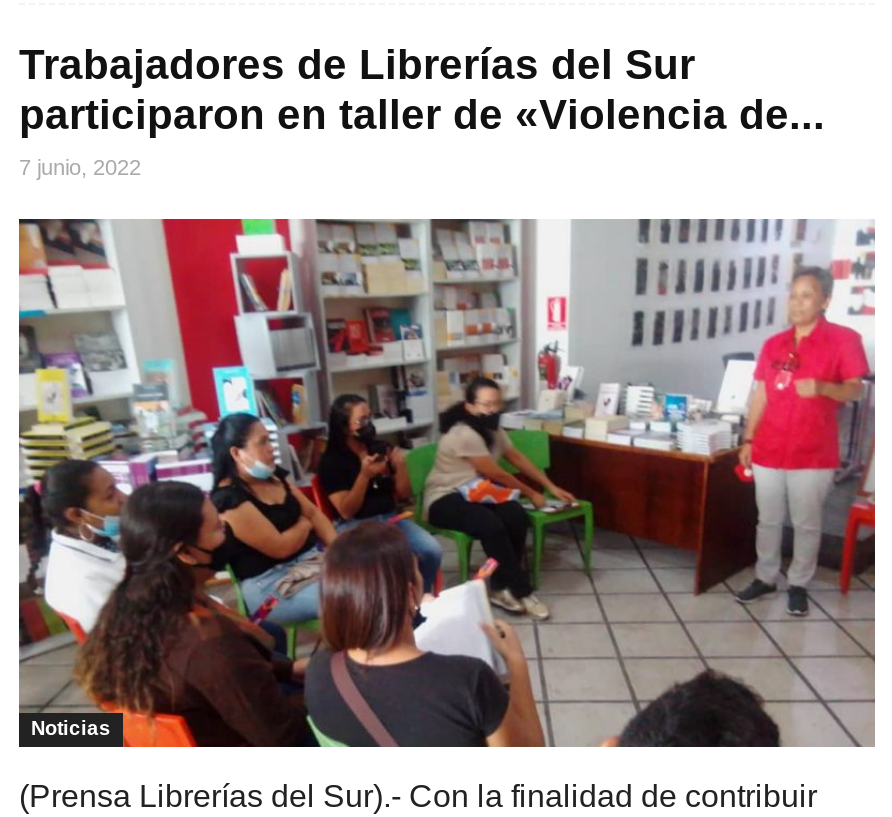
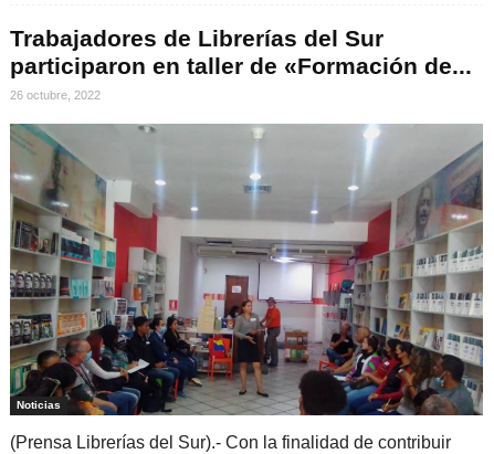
[19,91,825,179] participaron en taller de «Violencia de... | 7 junio, 2022 -> [10,53,472,102] participaron en taller de «Formación de... | 26 octubre, 2022
[17,217,877,749] [image] -> [10,124,484,416] [image]

